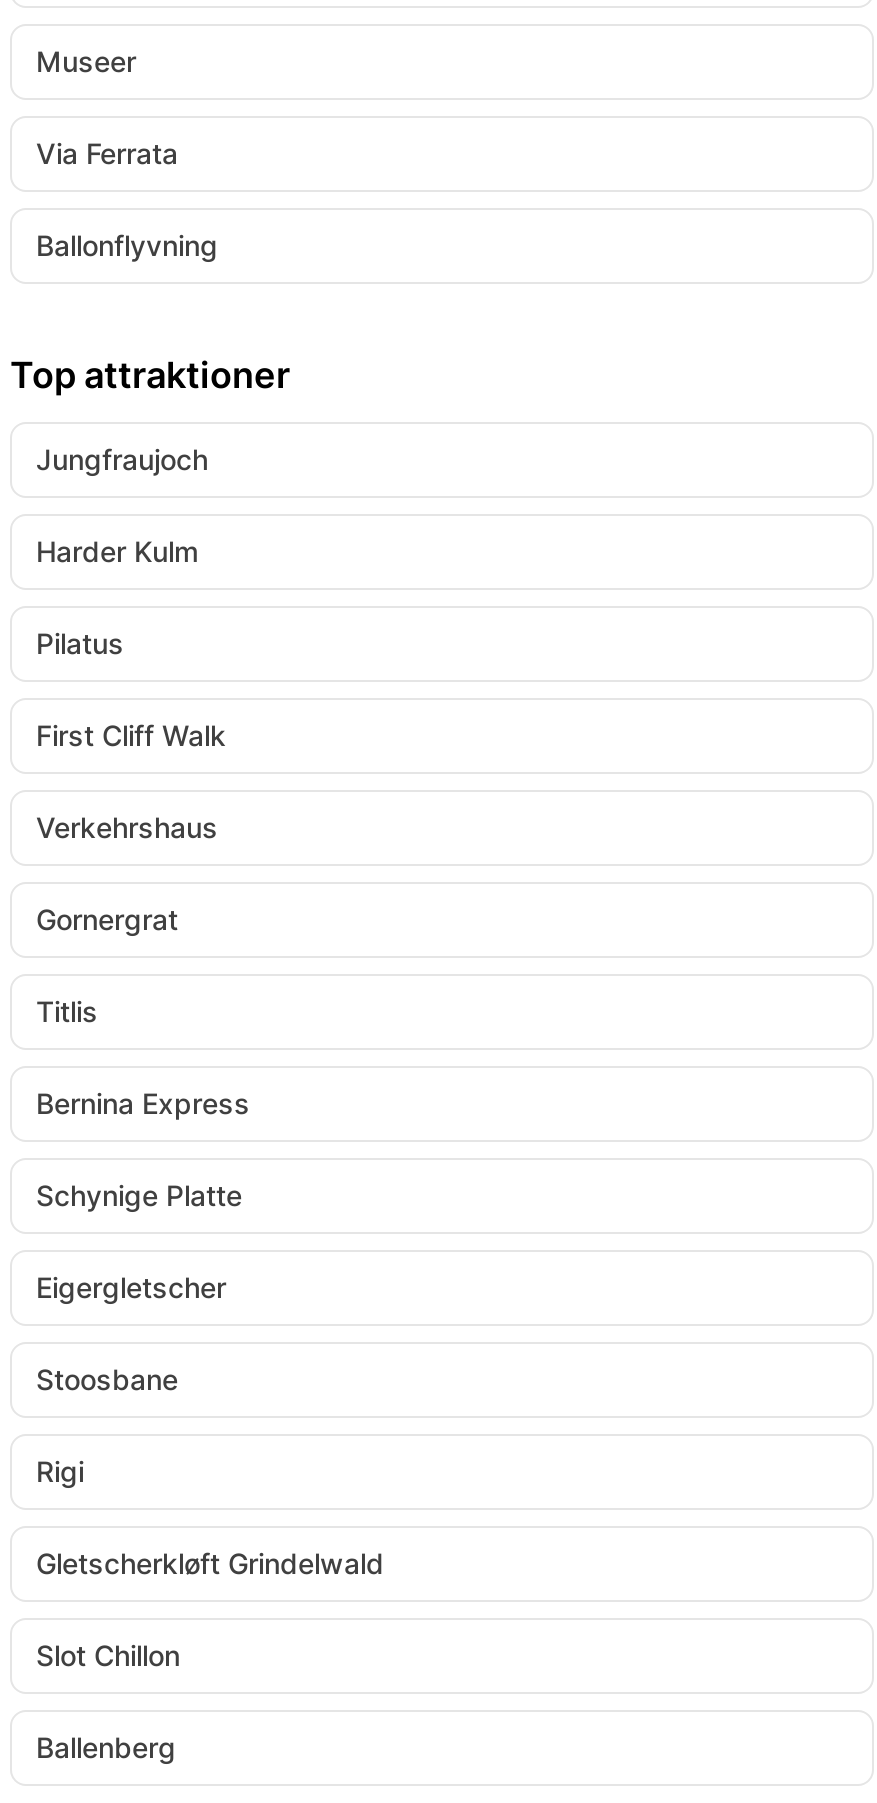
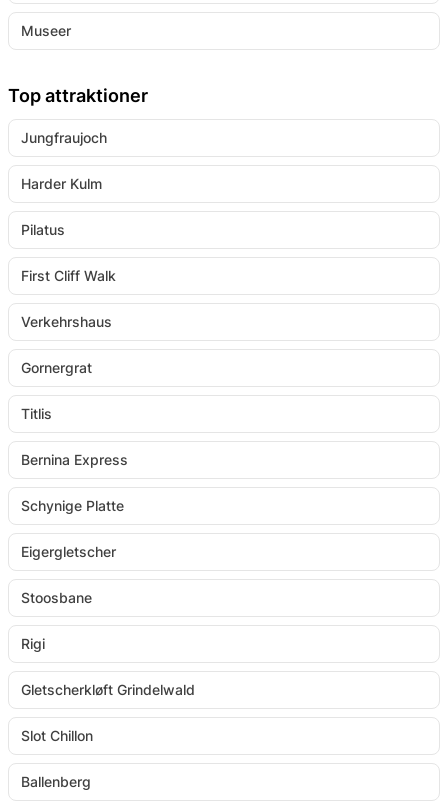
[36,136,218,262] Via Ferrata | Ballonflyvning -> none

